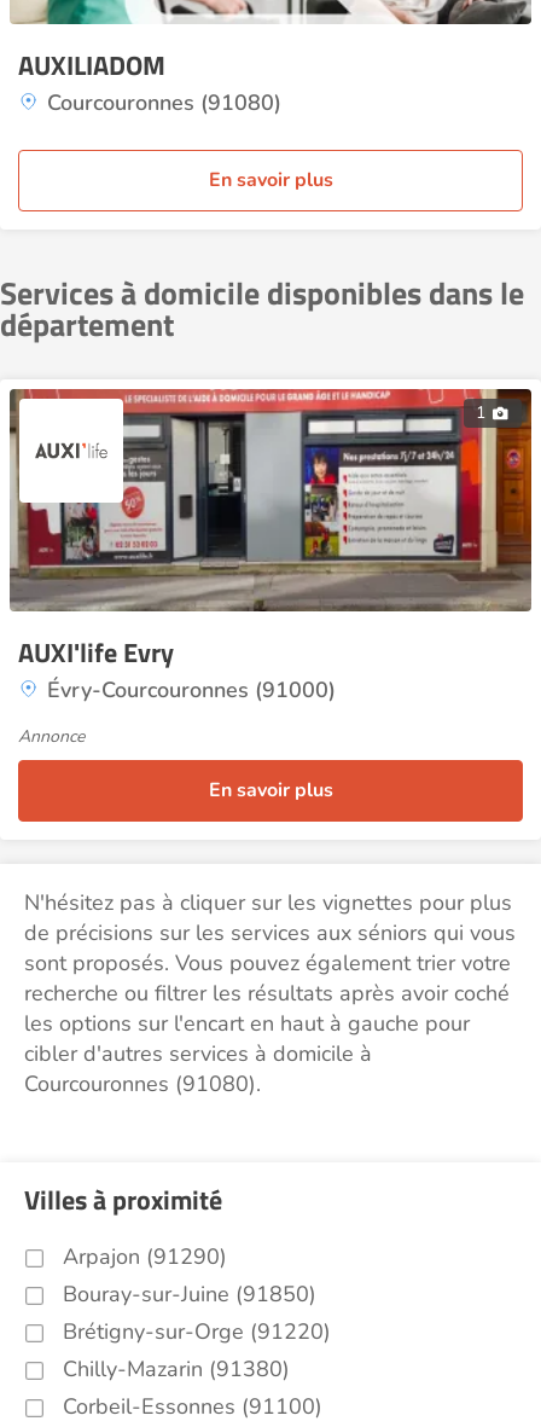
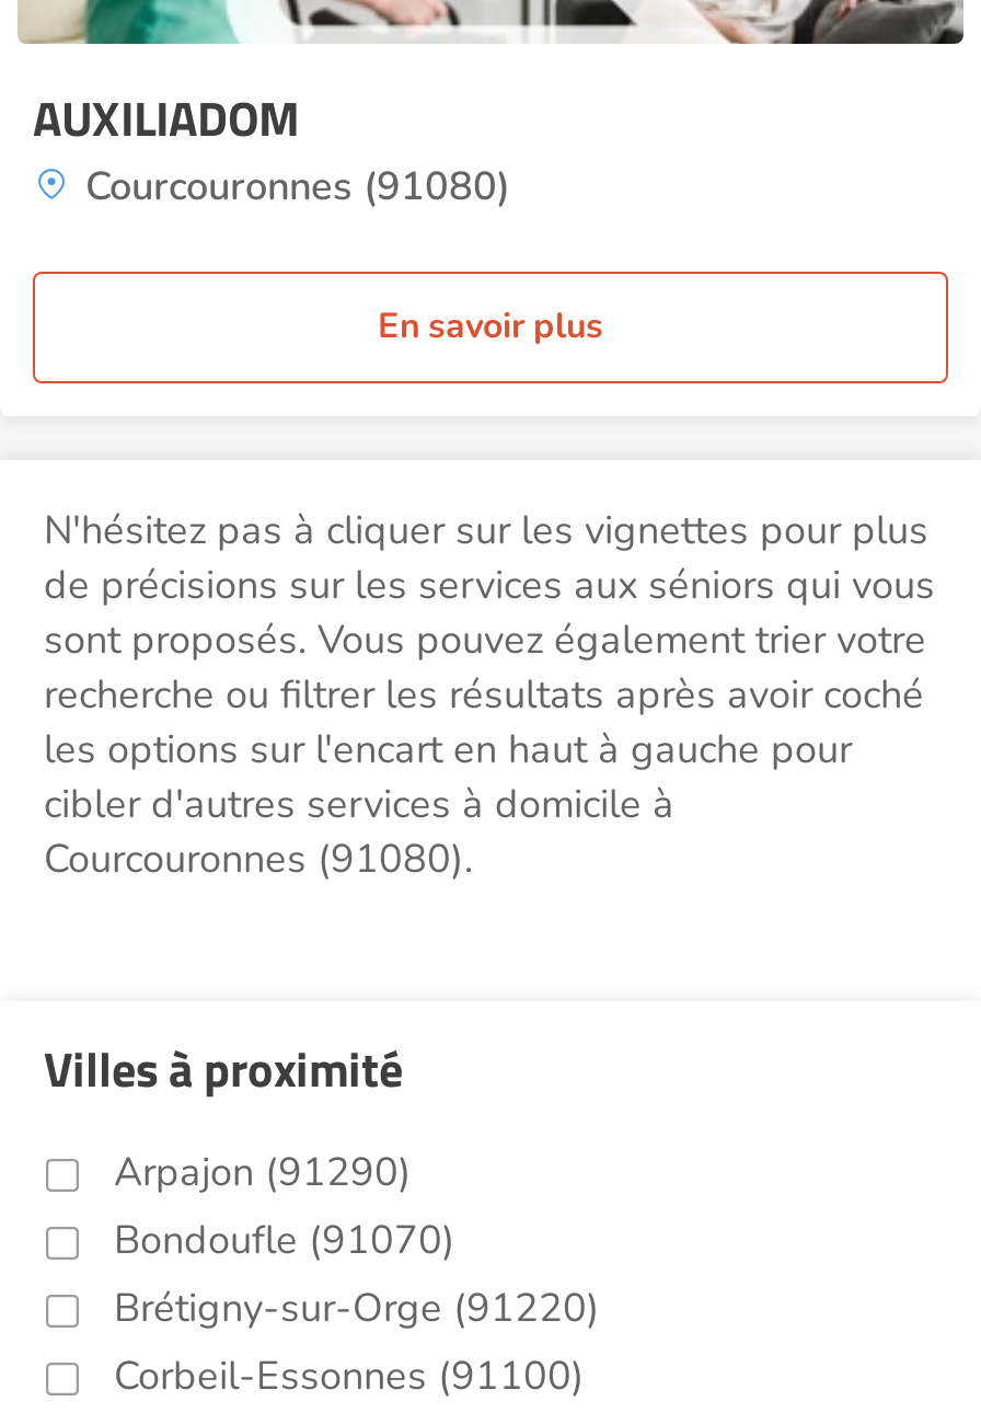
[0,269,533,613] [image] | Services à domicile disponibles dans le | département | 1 -> none
[18,632,336,804] AUXI'life Evry | Évry-Courcouronnes (91000) | Annonce | En savoir plus -> none
[63,1280,316,1309] Bouray-sur-Juine (91850) -> [114,1214,455,1266] Bondoufle (91070)
[63,1355,290,1384] Chilly-Mazarin (91380) -> none

